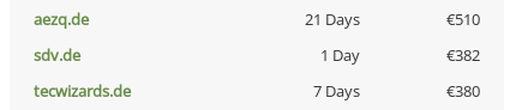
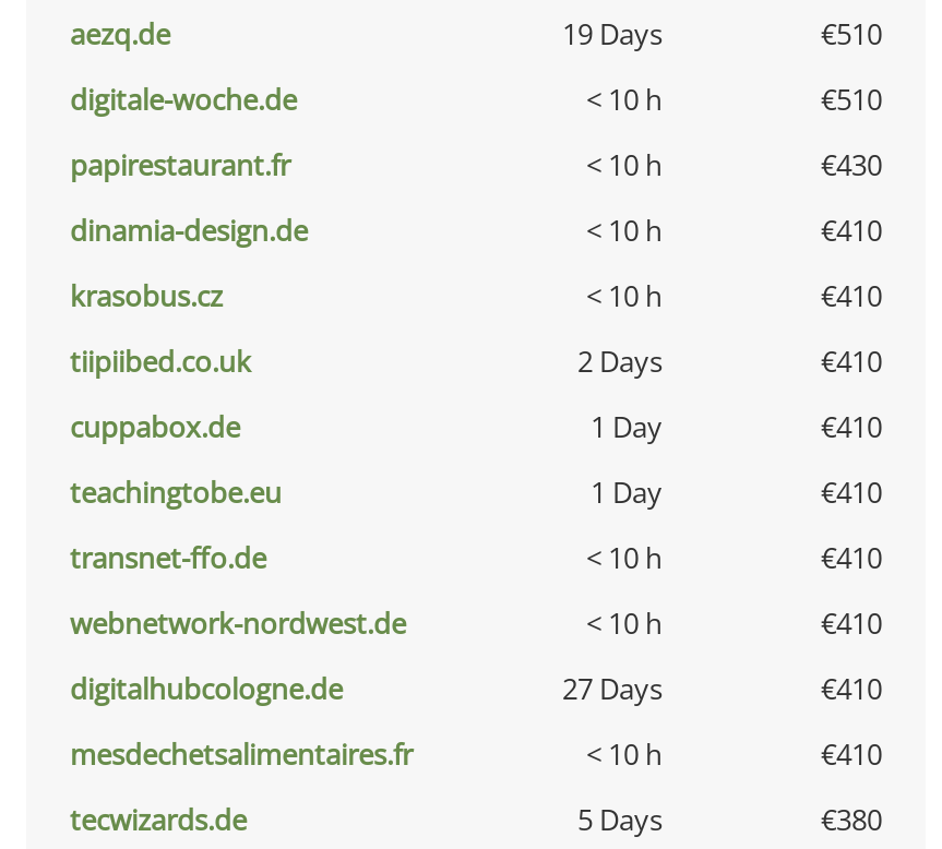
[304,8,359,30] 21 Days -> [562,14,663,53] 19 Days
[34,44,80,66] sdv.de -> [70,80,882,446] digitale-woche.de | < 10 h | €510 | papirestaurant.fr | < 10 h | €430 | dinamia-design.de | < 10 h | €410 | krasobus.cz | < 10 h | €410 | tiipiibed.co.uk | 2 Days | €410 | cuppabox.de
[446,44,480,66] €382 -> [70,407,882,774] €410 | teachingtobe.eu | 1 Day | €410 | transnet-ffo.de | < 10 h | €410 | webnetwork-nordwest.de | < 10 h | €410 | digitalhubcologne.de | 27 Days | €410 | mesdechetsalimentaires.fr | < 10 h | €410
[313,80,359,102] 7 Days -> [577,800,663,839] 5 Days

